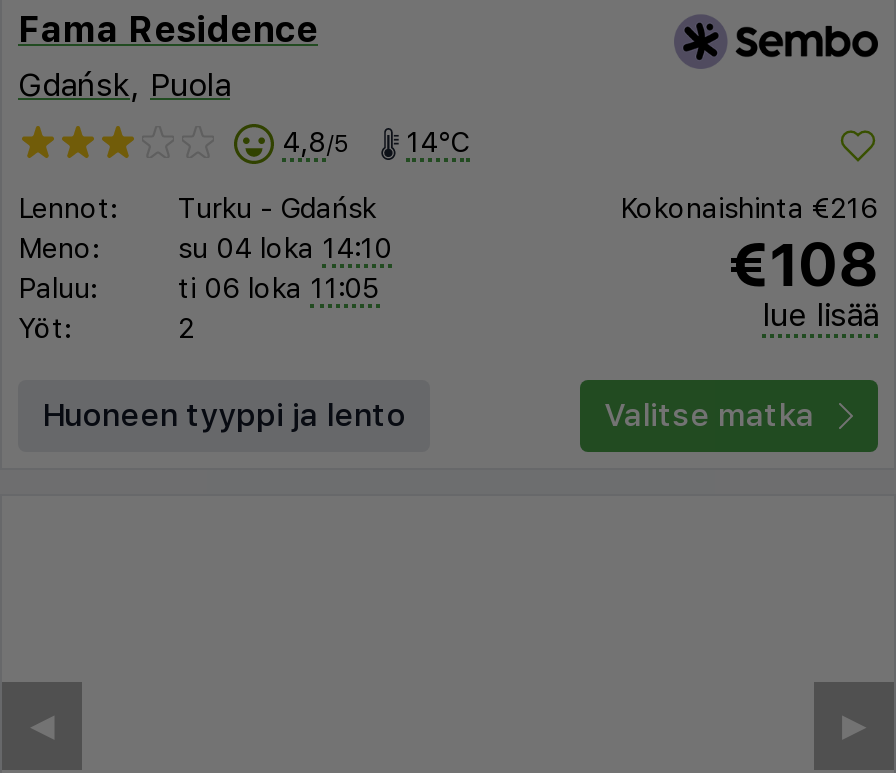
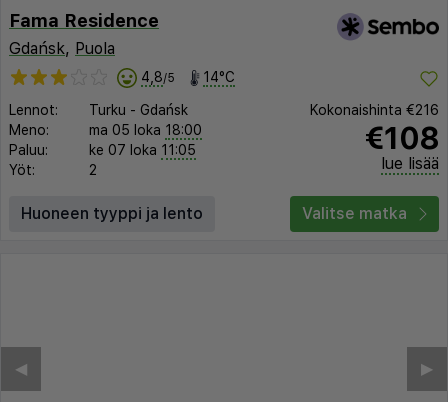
[178,233,392,265] su 04 loka 14:10 -> [89,122,202,138] ma 05 loka 18:00
[178,273,380,305] ti 06 loka 11:05 -> [89,142,196,158] ke 07 loka 11:05

